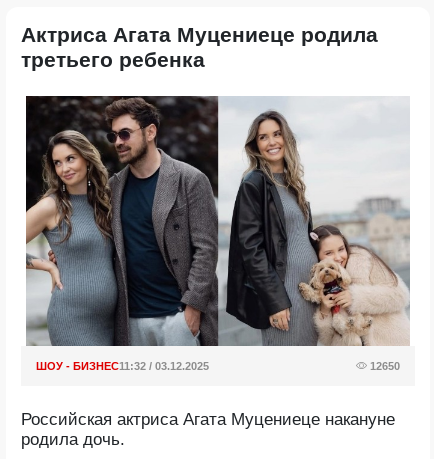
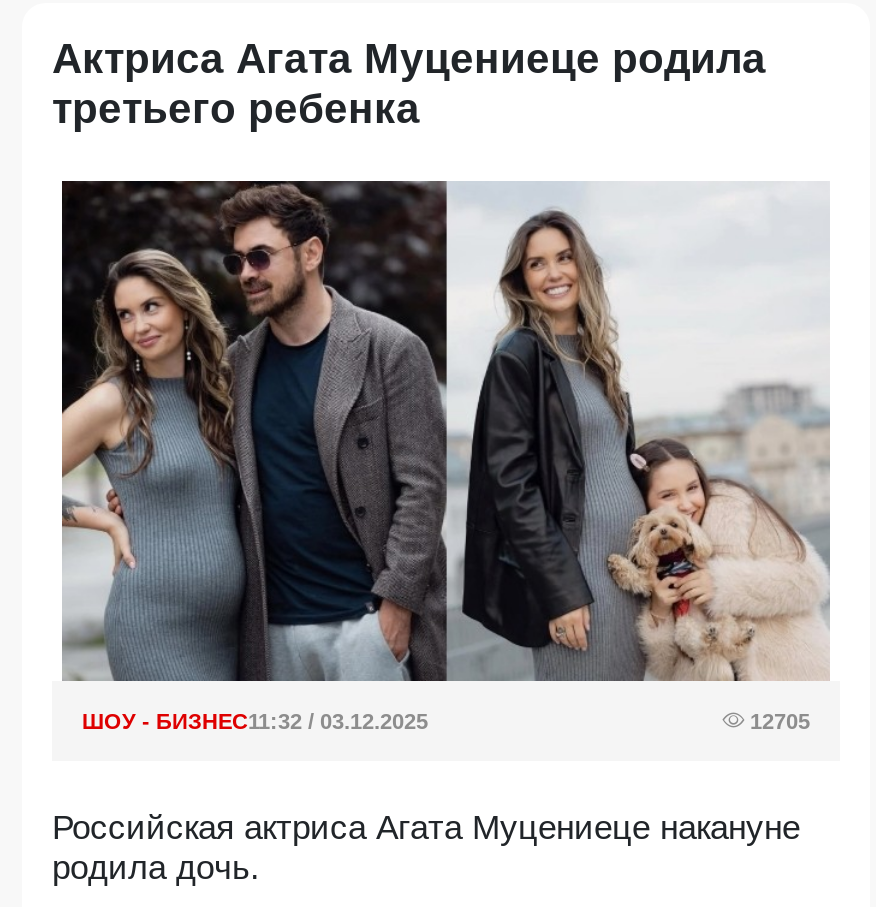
[370,360,400,372] 12650 -> [750,709,810,733] 12705

